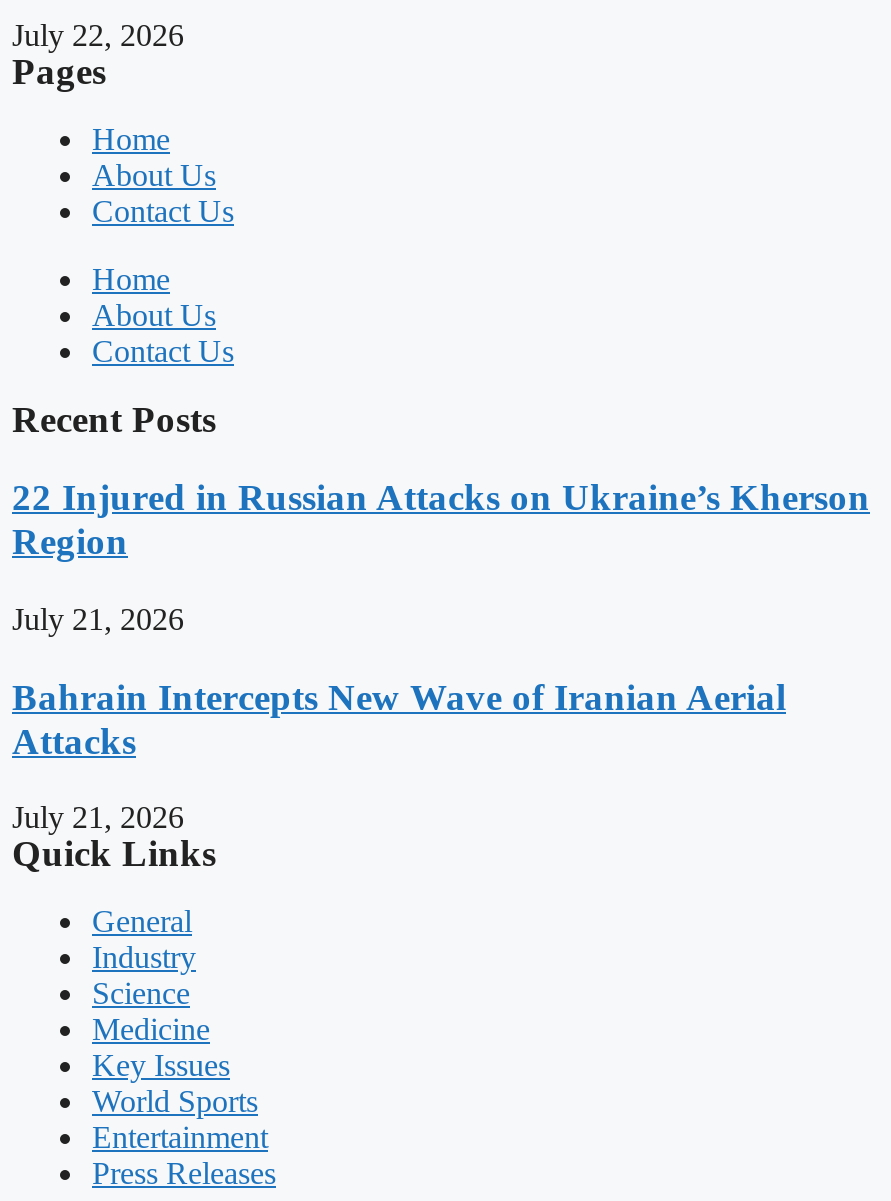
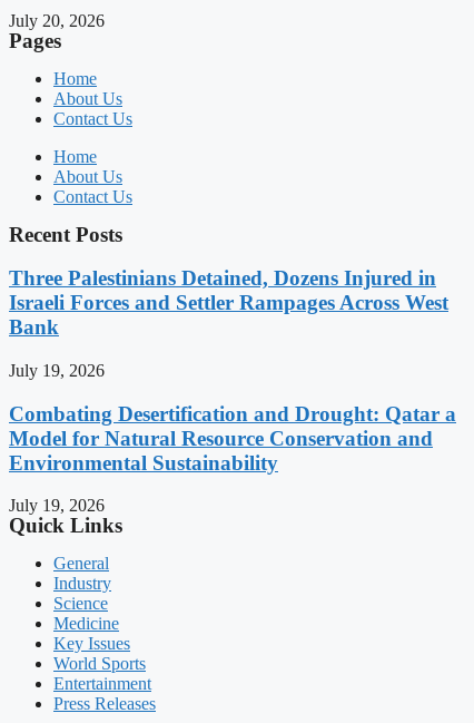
[12,19,184,53] July 22, 2026 -> [9,12,105,31] July 20, 2026
[12,476,870,562] 22 Injured in Russian Attacks on Ukraine’s Kherson | Region -> [9,266,448,339] Three Palestinians Detained, Dozens Injured in | Israeli Forces and Settler Rampages Across West | Bank
[12,602,184,636] July 21, 2026 -> [9,361,105,380] July 19, 2026
[12,675,786,761] Bahrain Intercepts New Wave of Iranian Aerial | Attacks -> [9,402,456,474] Combating Desertification and Drought: Qatar a | Model for Natural Resource Conservation and | Environmental Sustainability
[12,800,184,834] July 21, 2026 -> [9,496,105,515] July 19, 2026

